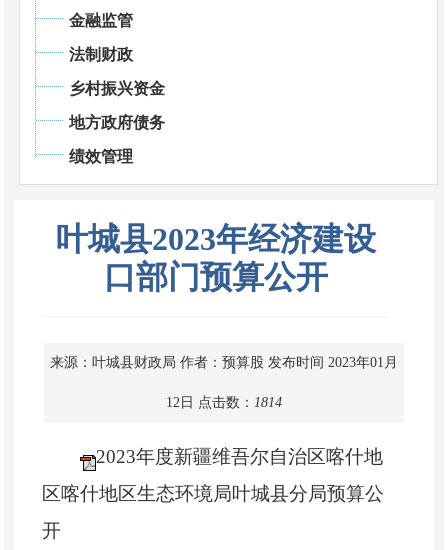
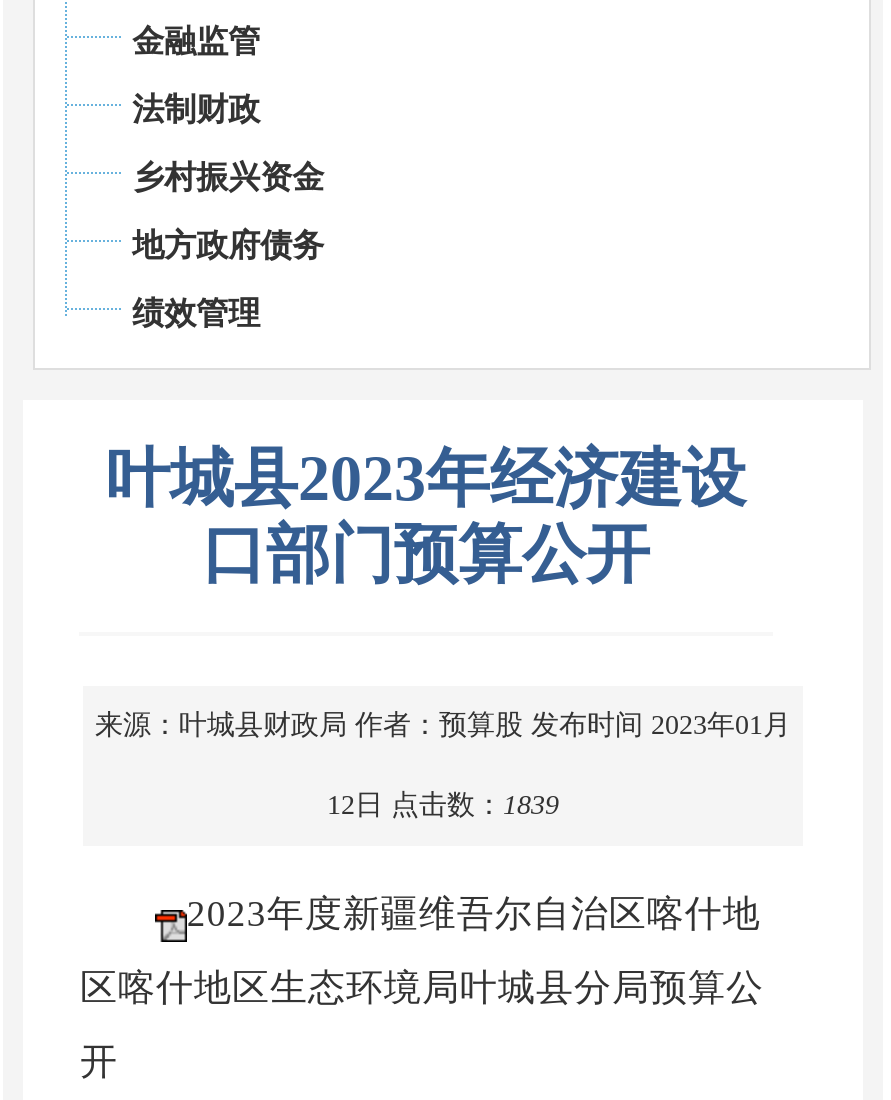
[166,395,282,410] 12日 点击数：1814 -> [327,790,559,820] 12日 点击数：1839

